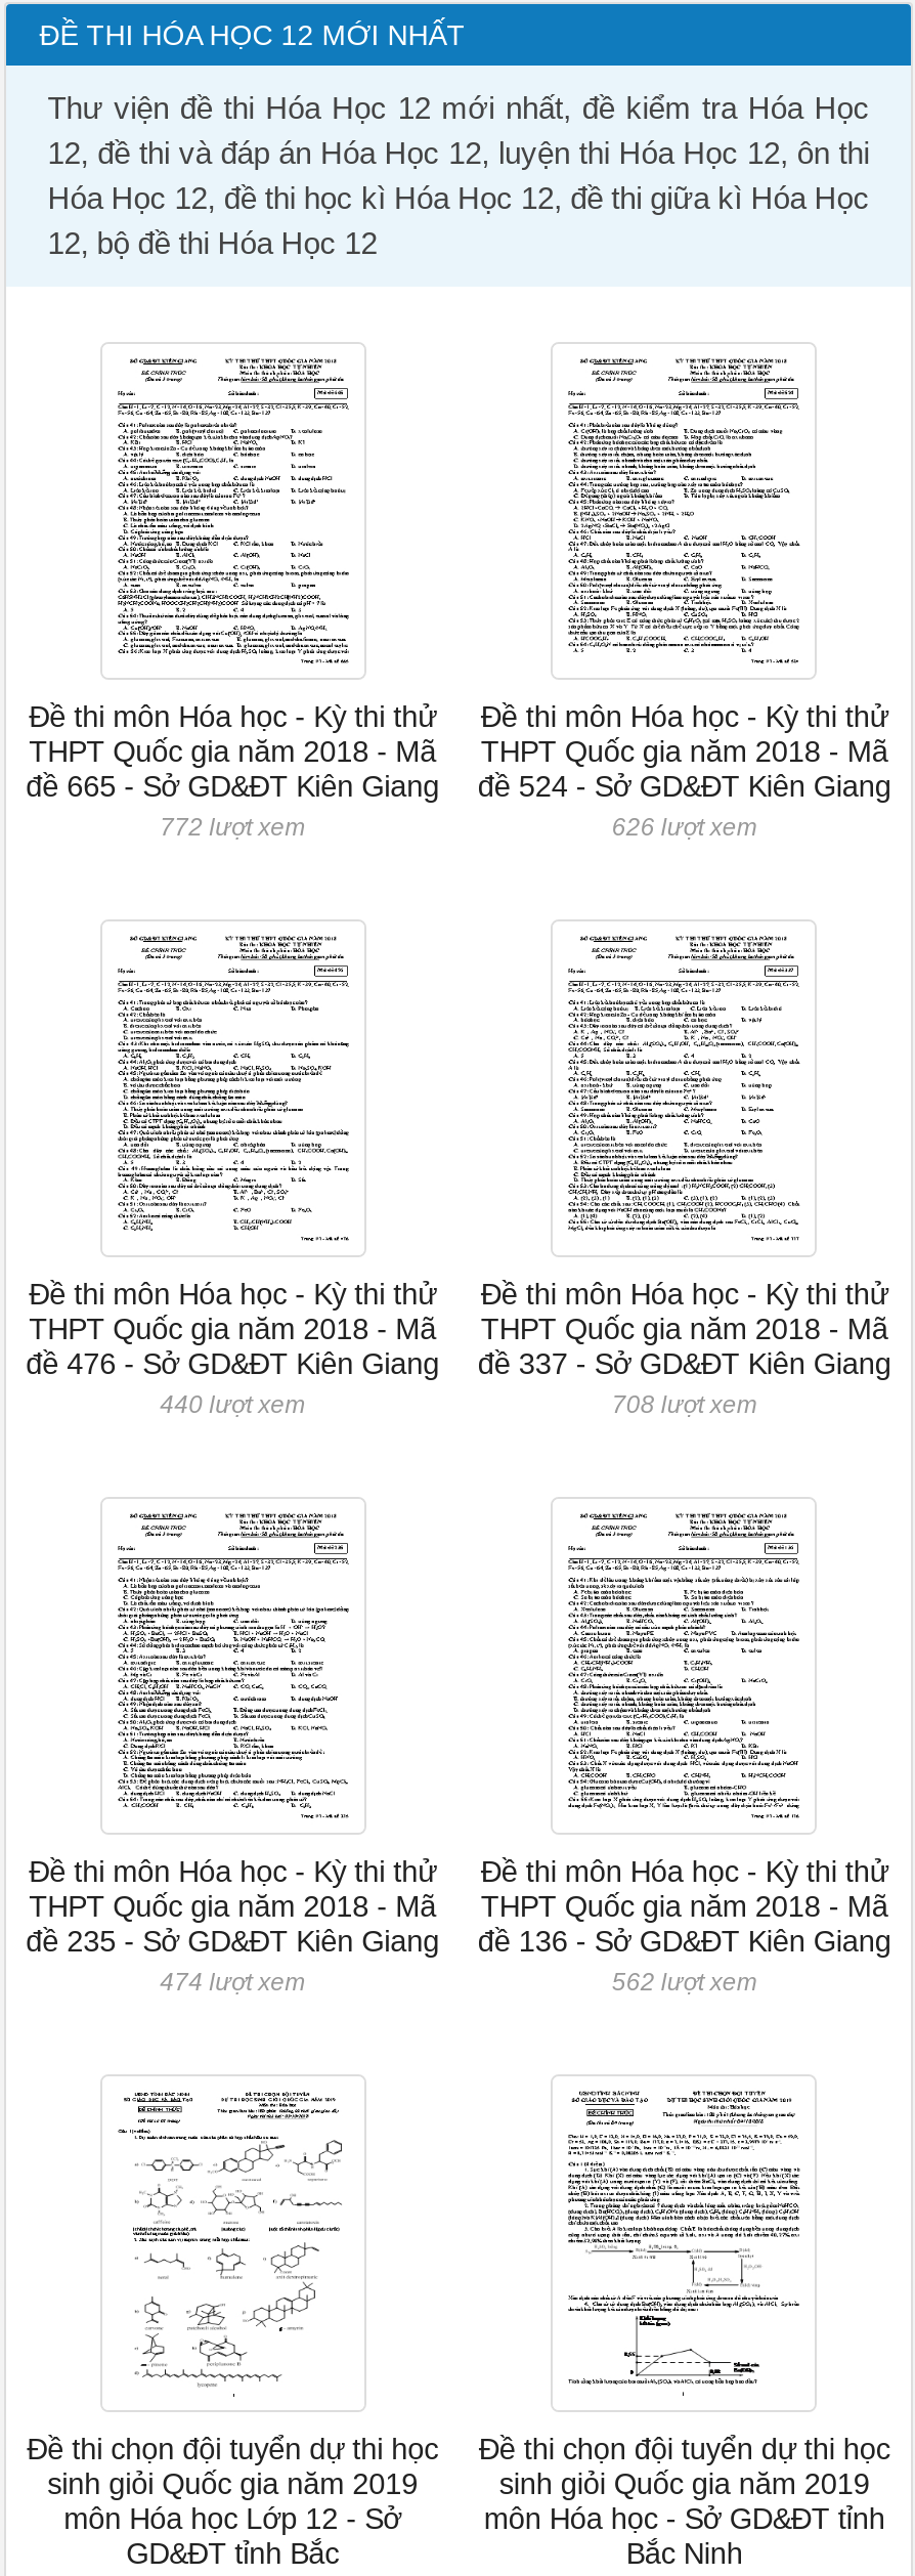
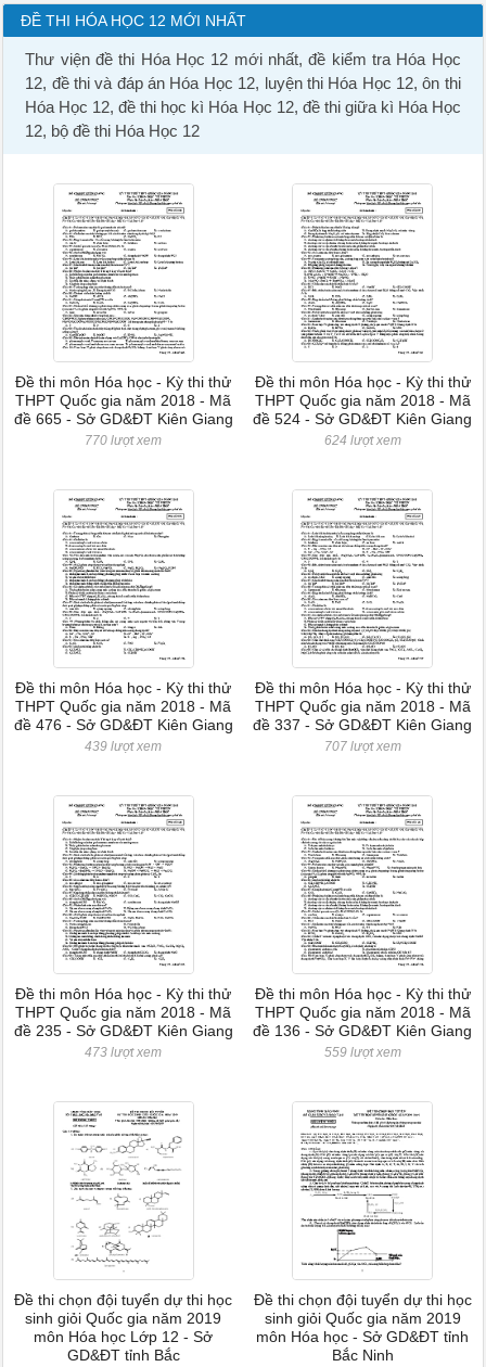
[160,813,305,842] 772 lượt xem -> [85,433,162,448] 770 lượt xem
[612,813,757,842] 626 lượt xem -> [324,433,401,448] 624 lượt xem
[160,1390,305,1419] 440 lượt xem -> [85,739,162,754] 439 lượt xem
[612,1390,757,1419] 708 lượt xem -> [324,739,401,754] 707 lượt xem
[160,1968,305,1997] 474 lượt xem -> [85,1045,162,1060] 473 lượt xem
[612,1968,757,1997] 562 lượt xem -> [324,1045,401,1060] 559 lượt xem

